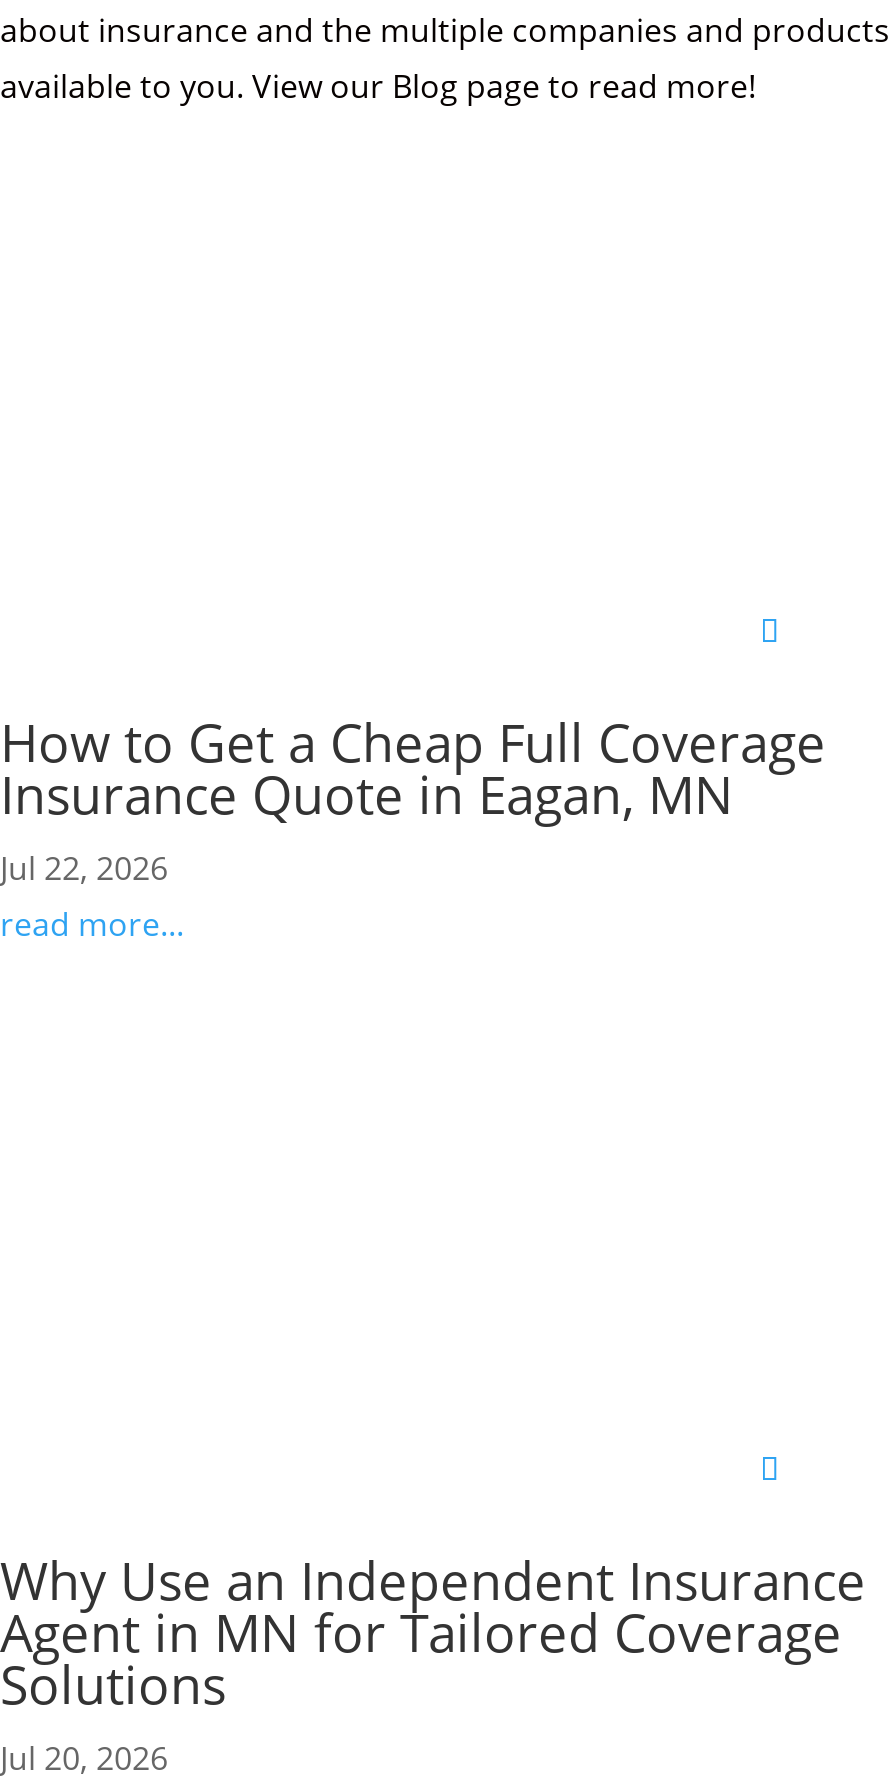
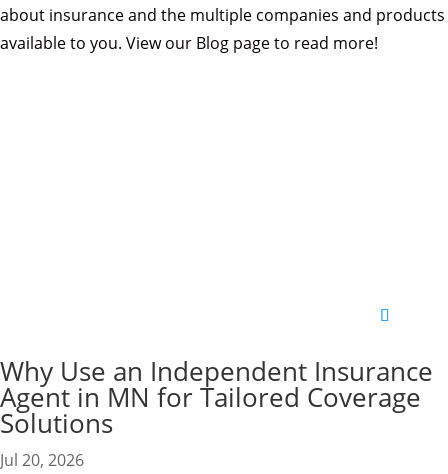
[0,706,826,946] How to Get a Cheap Full Coverage | Insurance Quote in Eagan, MN | Jul 22, 2026 | read more... -> none

